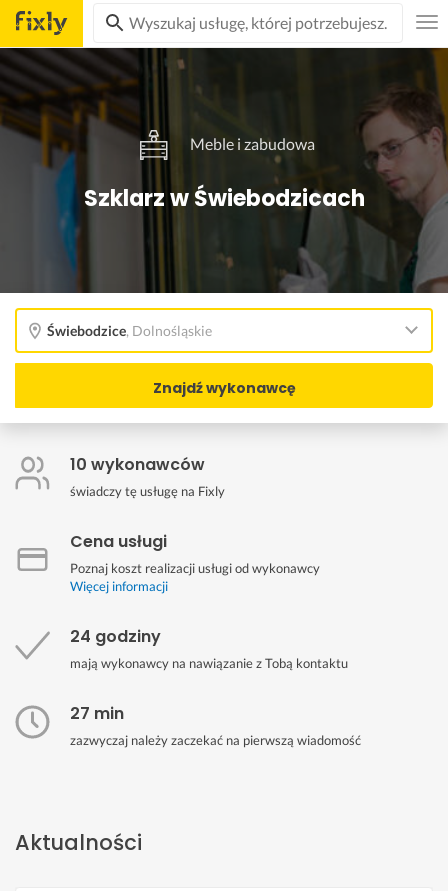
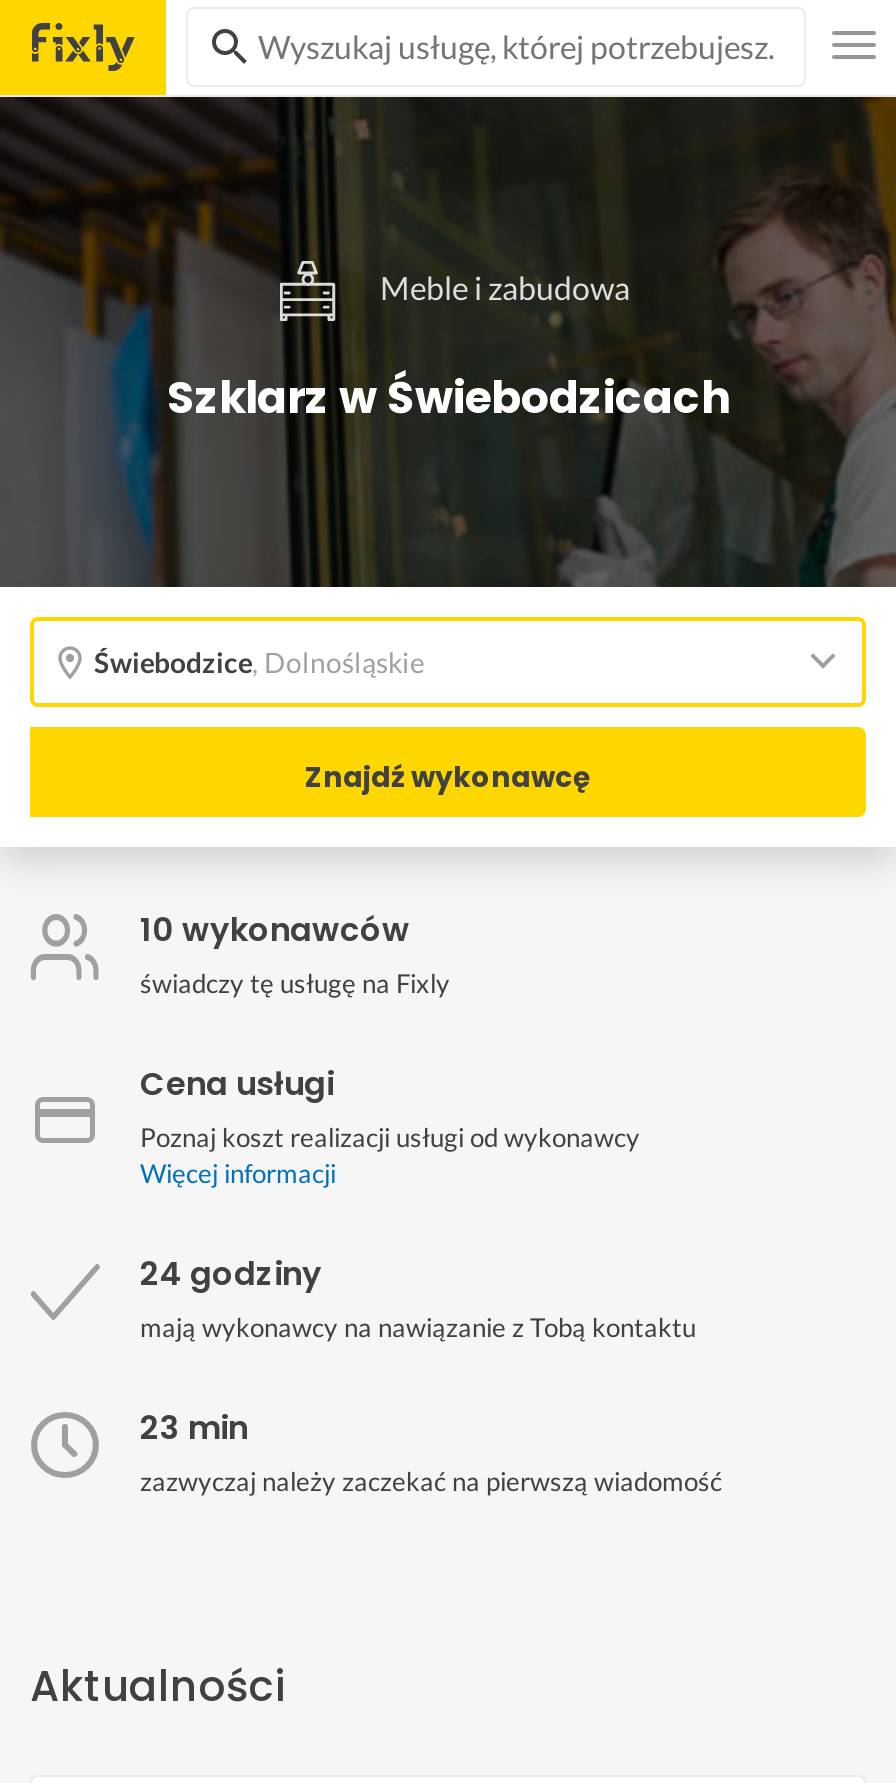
[70,702,124,725] 27 min -> [140,1405,248,1451] 23 min

